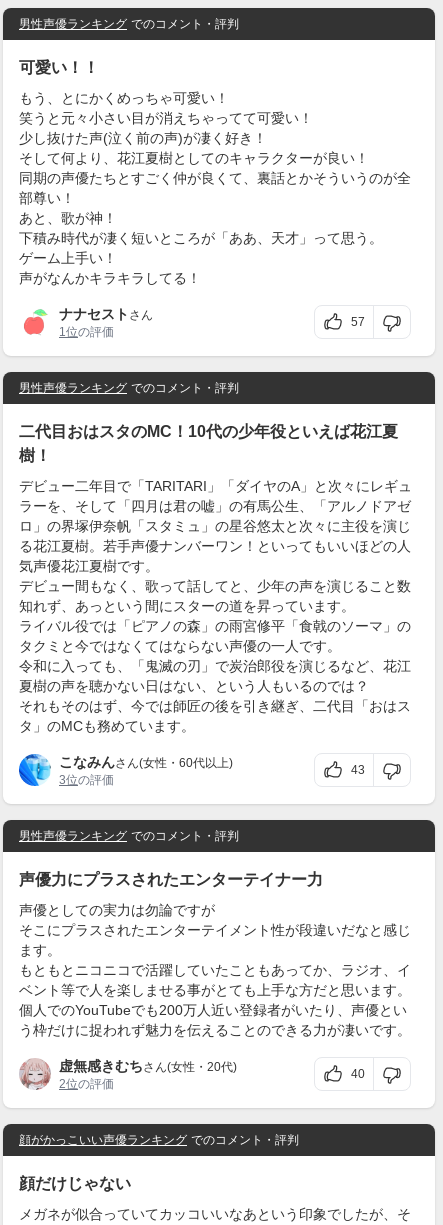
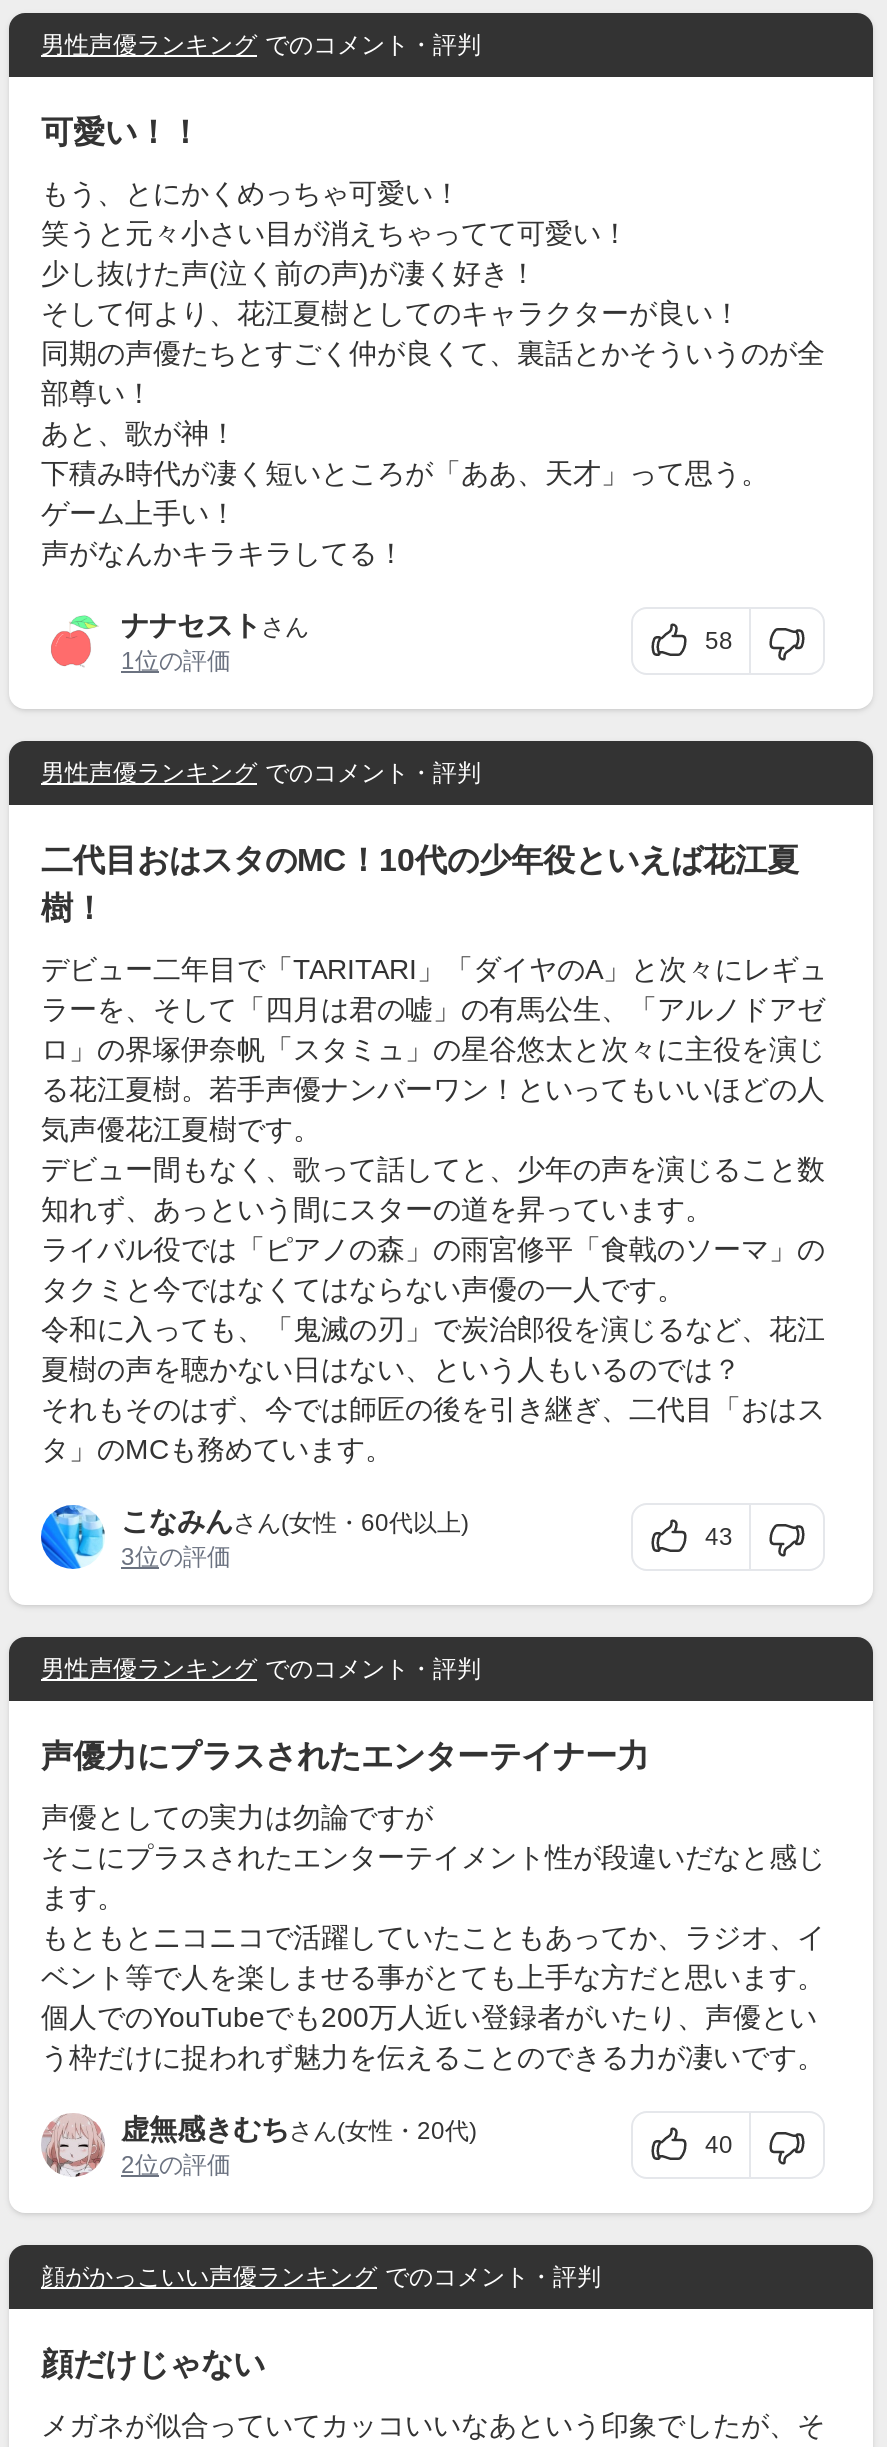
[351,315,365,329] 57 -> [705,627,733,655] 58

